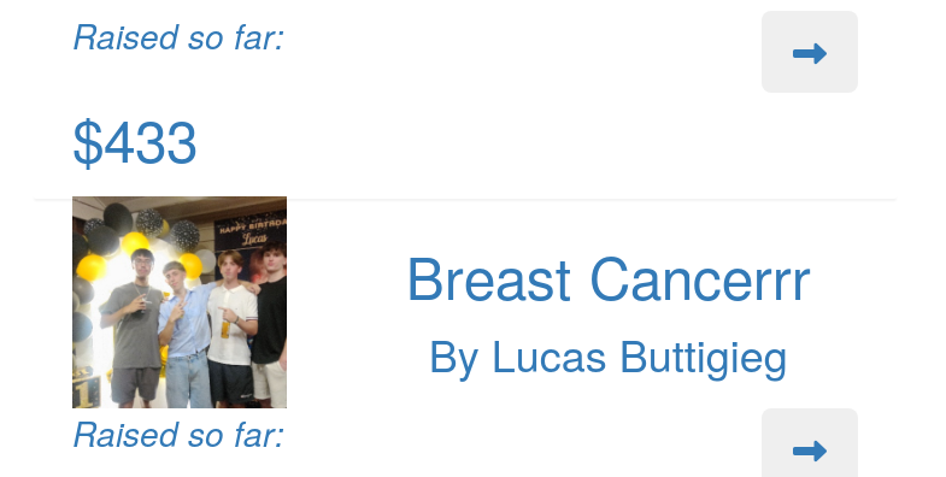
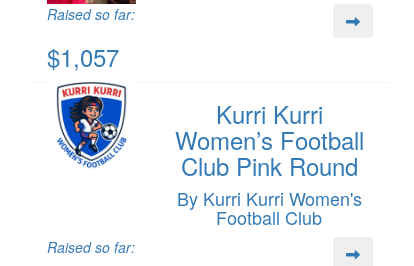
[72,94,198,179] $433 -> [47,39,119,74] $1,057
[70,193,289,402] [image] -> [47,82,136,168] [image]
[406,232,811,384] Breast Cancerrr | By Lucas Buttigieg -> [175,96,364,230] Kurri Kurri | Women’s Football | Club Pink Round | By Kurri Kurri Women's | Football Club

